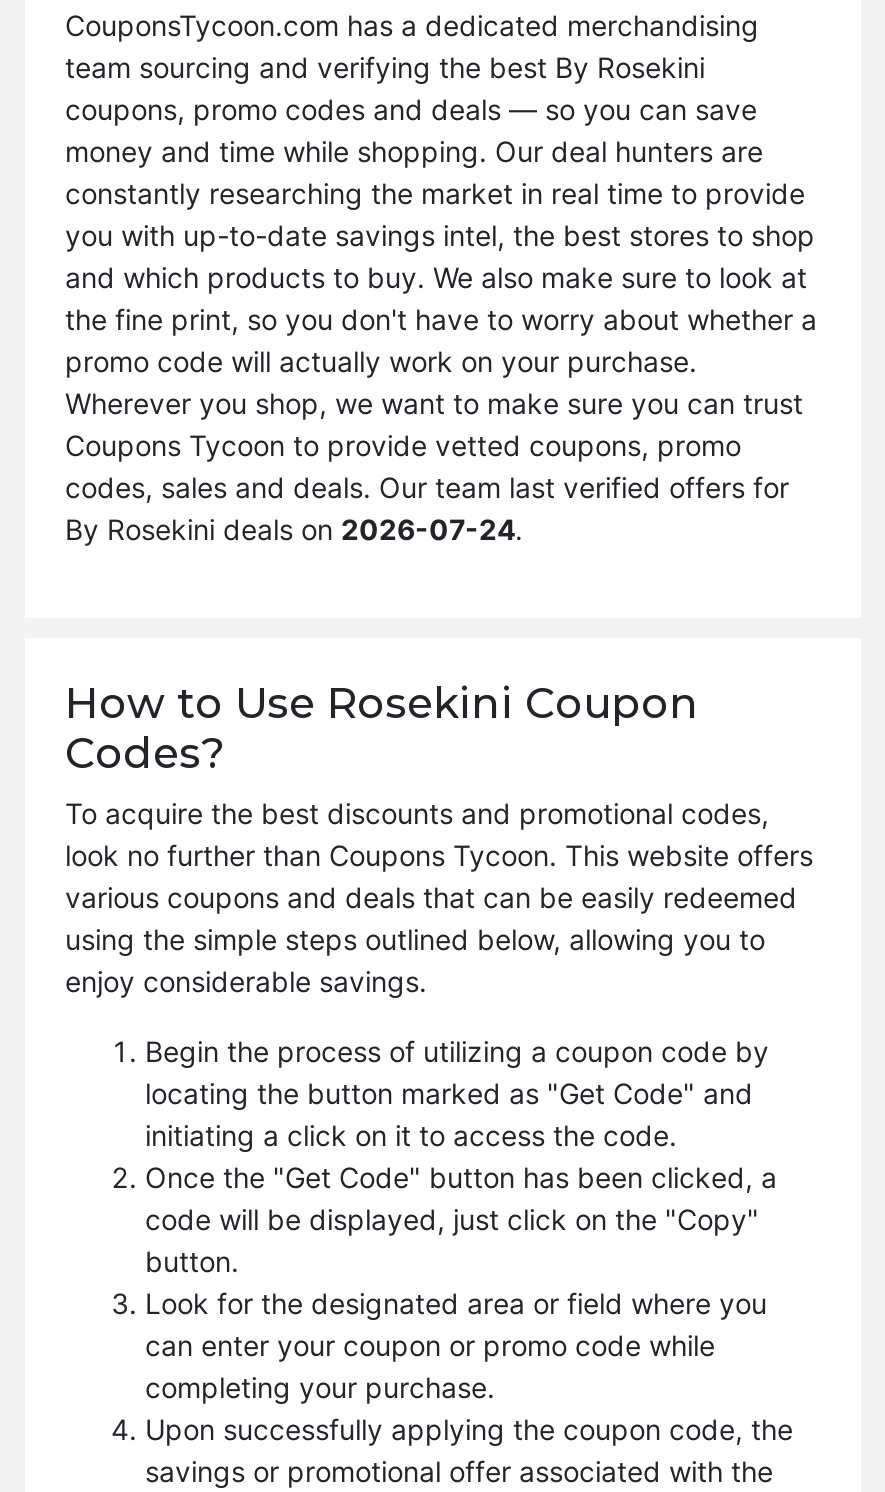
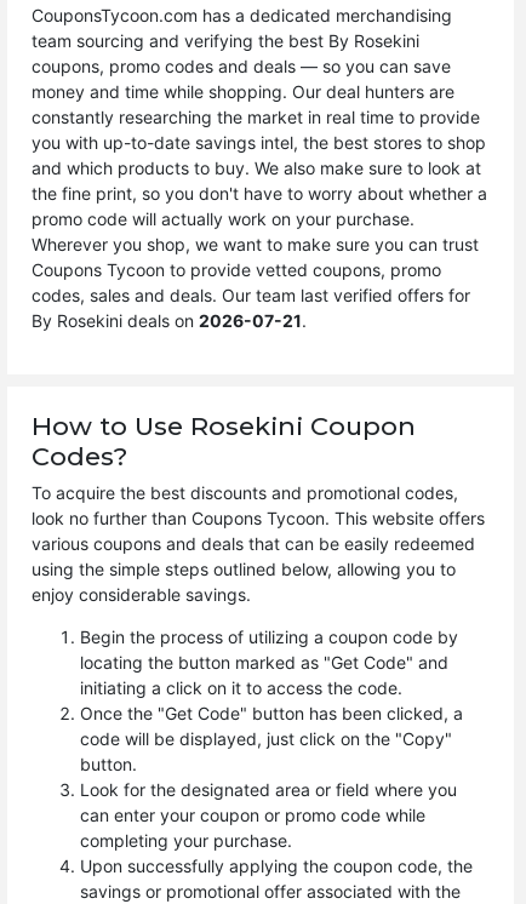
[65,512,523,546] By Rosekini deals on 2026-07-24. -> [32,310,307,331] By Rosekini deals on 2026-07-21.

